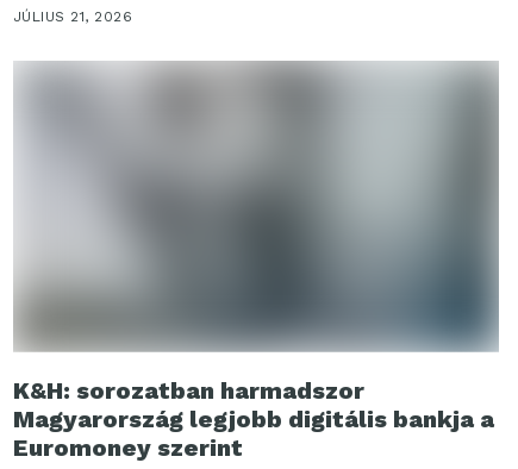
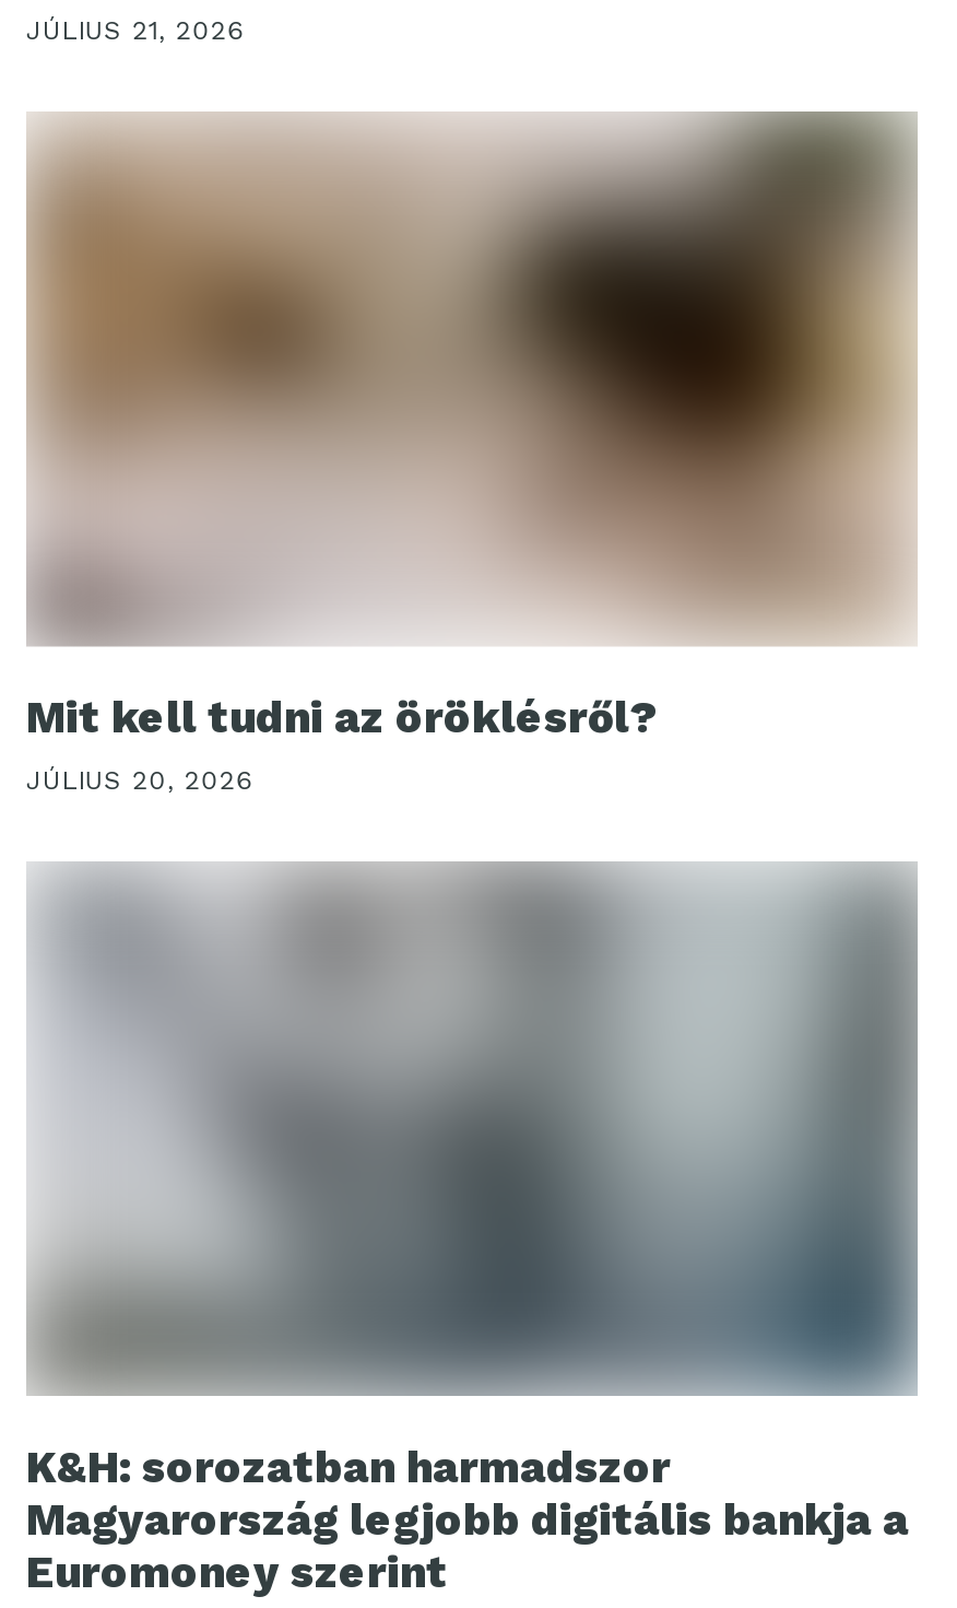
none -> [26,111,918,795] [image] | Mit kell tudni az öröklésről? | JÚLIUS 20, 2026

